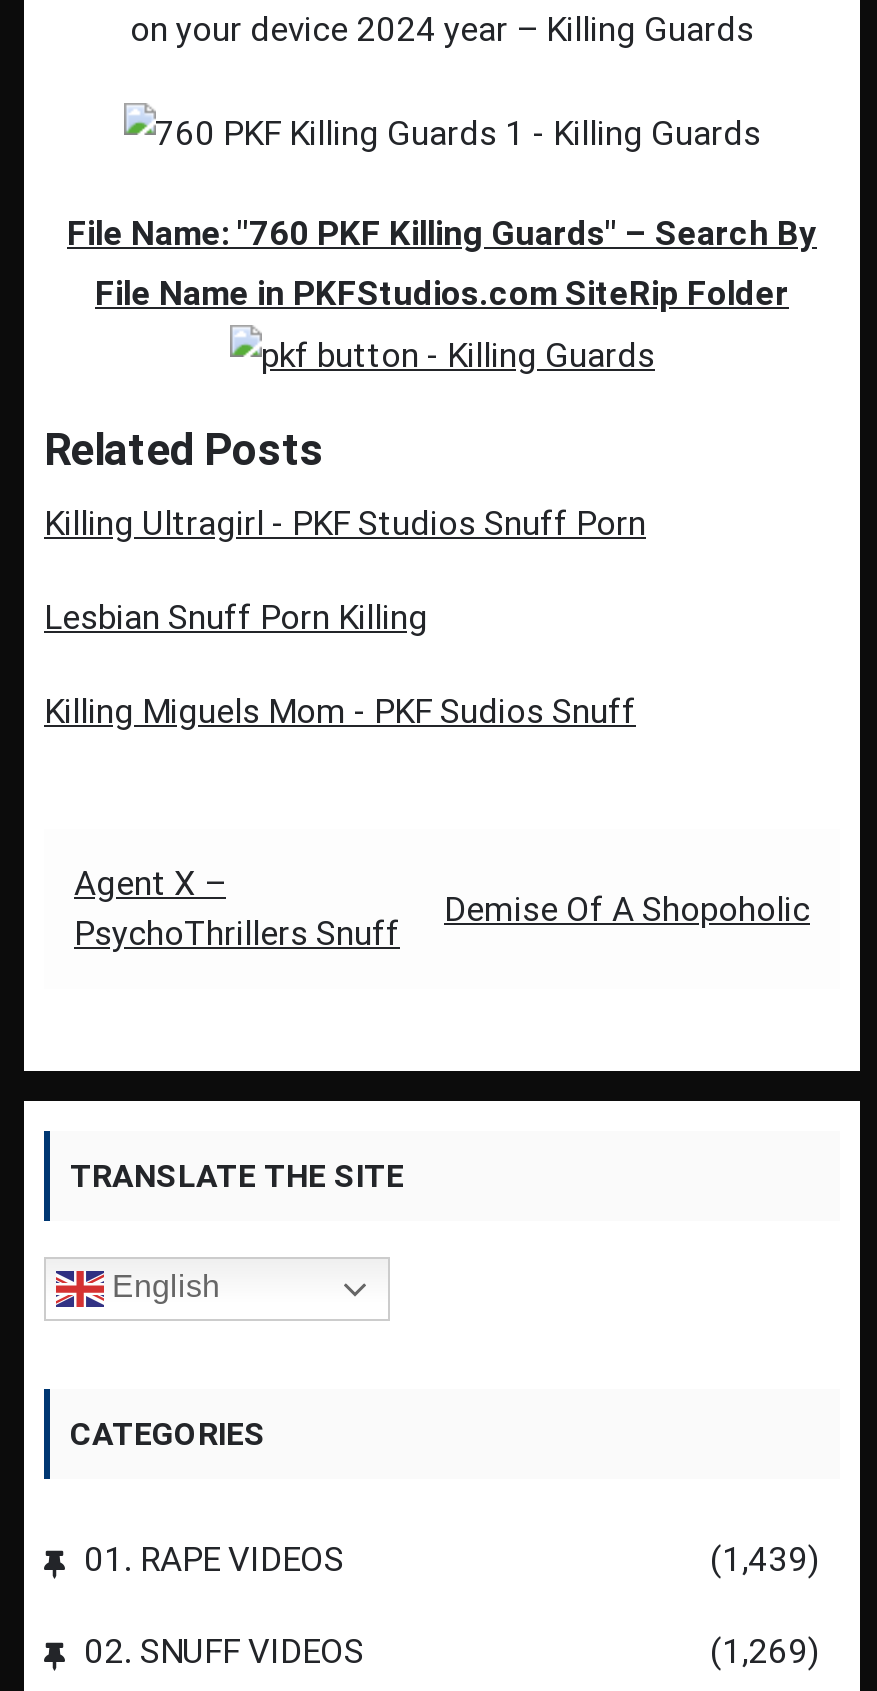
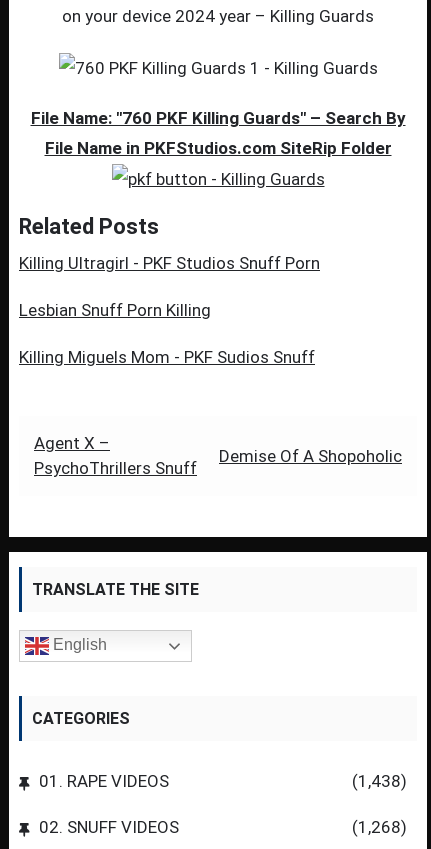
[710,1538,820,1578] (1,439) -> [352,770,407,790] (1,438)
[710,1630,820,1670] (1,269) -> [352,816,407,836] (1,268)

